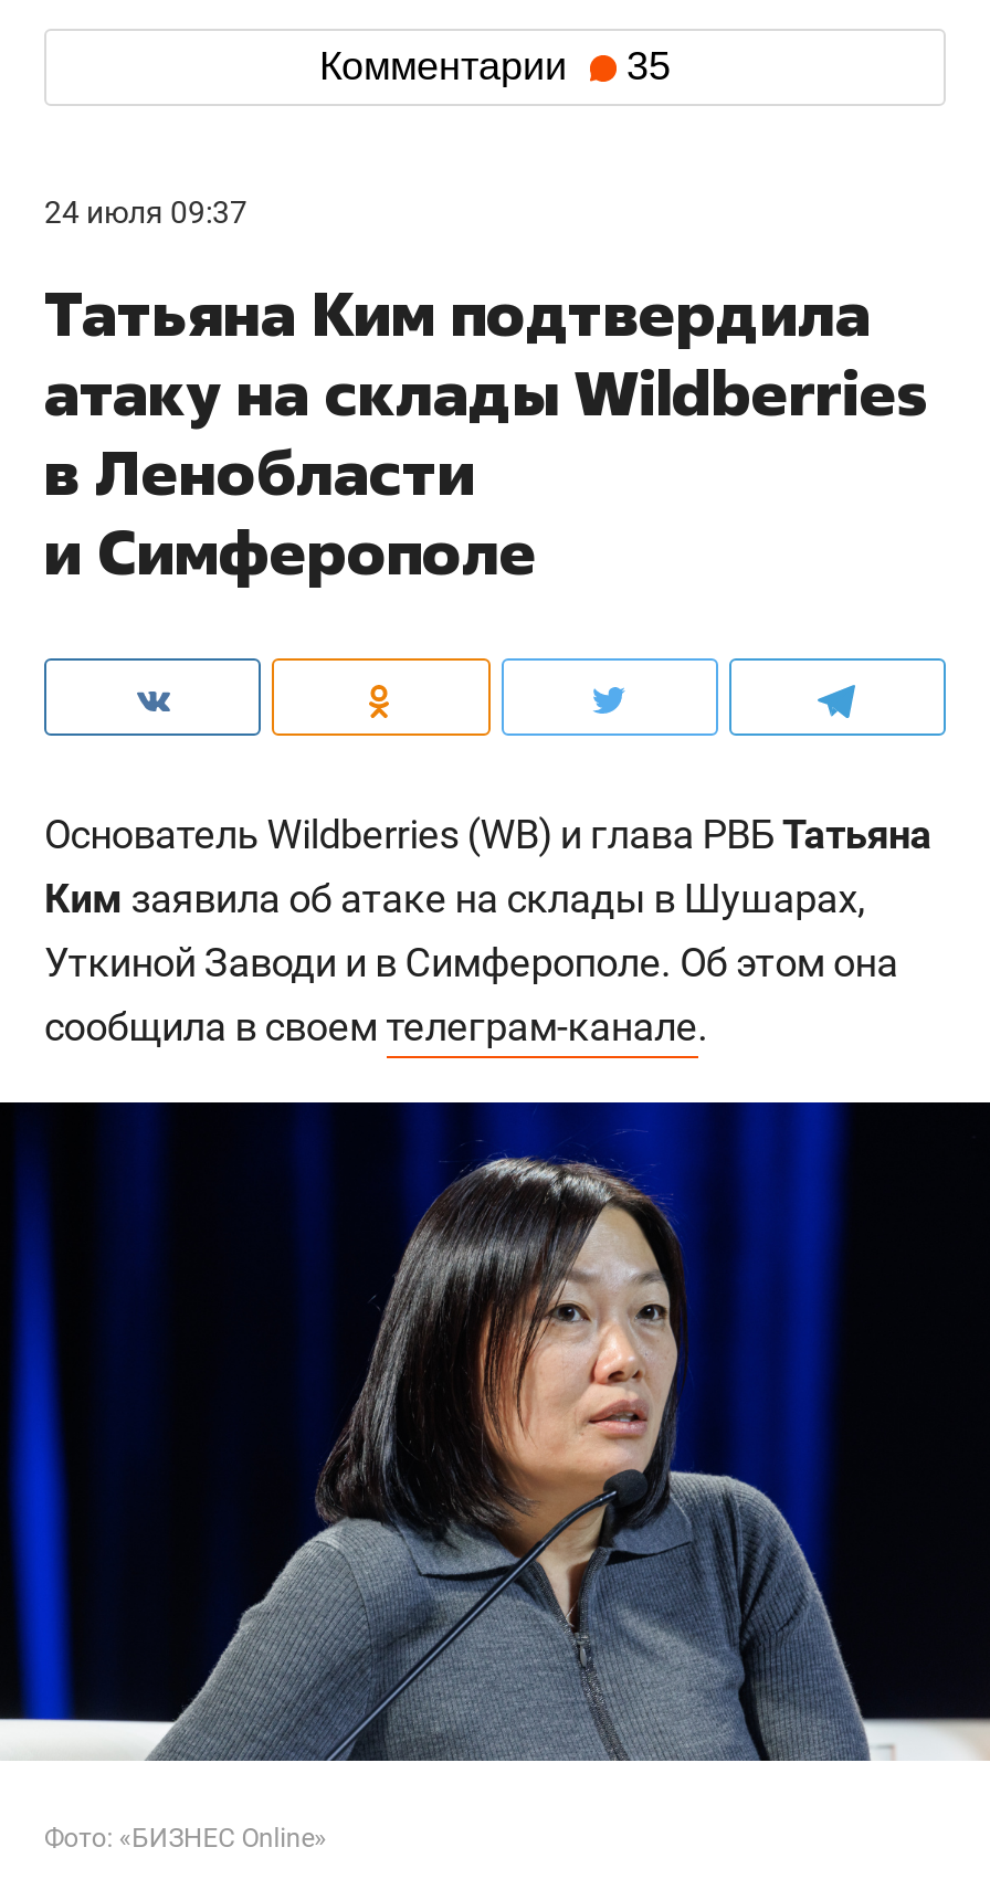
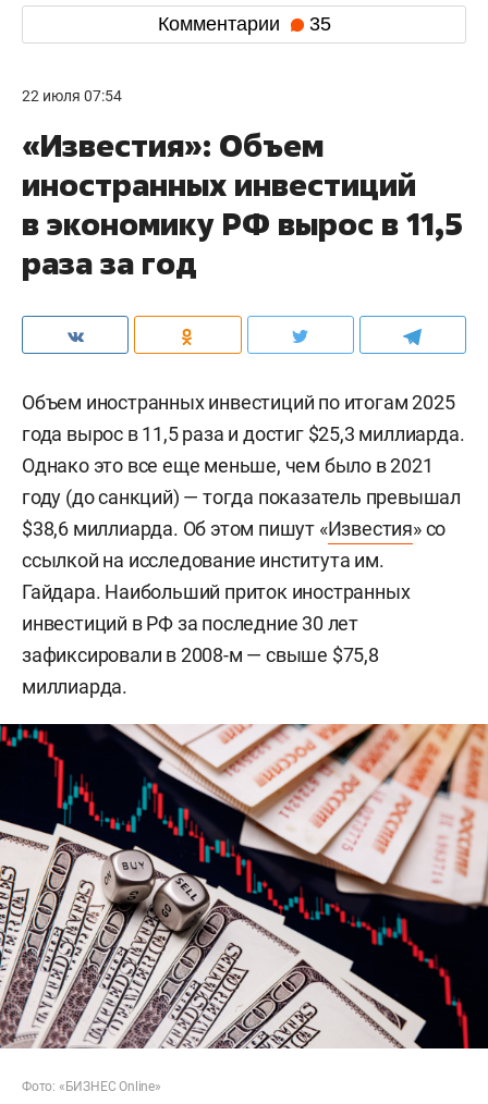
[44,194,247,229] 24 июля 09:37 -> [22,87,122,104] 22 июля 07:54
[44,271,928,591] Татьяна Ким подтвердила | атаку на склады Wildberries | в Ленобласти | и Симферополе -> [22,125,463,283] «Известия»: Объем | иностранных инвестиций | в экономику РФ вырос в 11,5 | раза за год
[44,810,932,1049] Основатель Wildberries (WB) и глава РВБ Татьяна | Ким заявила об атаке на склады в Шушарах, | Уткиной Заводи и в Симферополе. Об этом она | сообщила в своем телеграм-канале. -> [22,390,464,697] Объем иностранных инвестиций по итогам 2025 | года вырос в 11,5 раза и достиг $25,3 миллиарда. | Однако это все еще меньше, чем было в 2021 | году (до санкций) — тогда показатель превышал | $38,6 миллиарда. Об этом пишут «Известия» со | ссылкой на исследование института им. | Гайдара. Наибольший приток иностранных | инвестиций в РФ за последние 30 лет | зафиксировали в 2008-м — свыше $75,8 | миллиарда.
[7,1100,983,1763] [image] -> [3,723,485,1050] [image]

